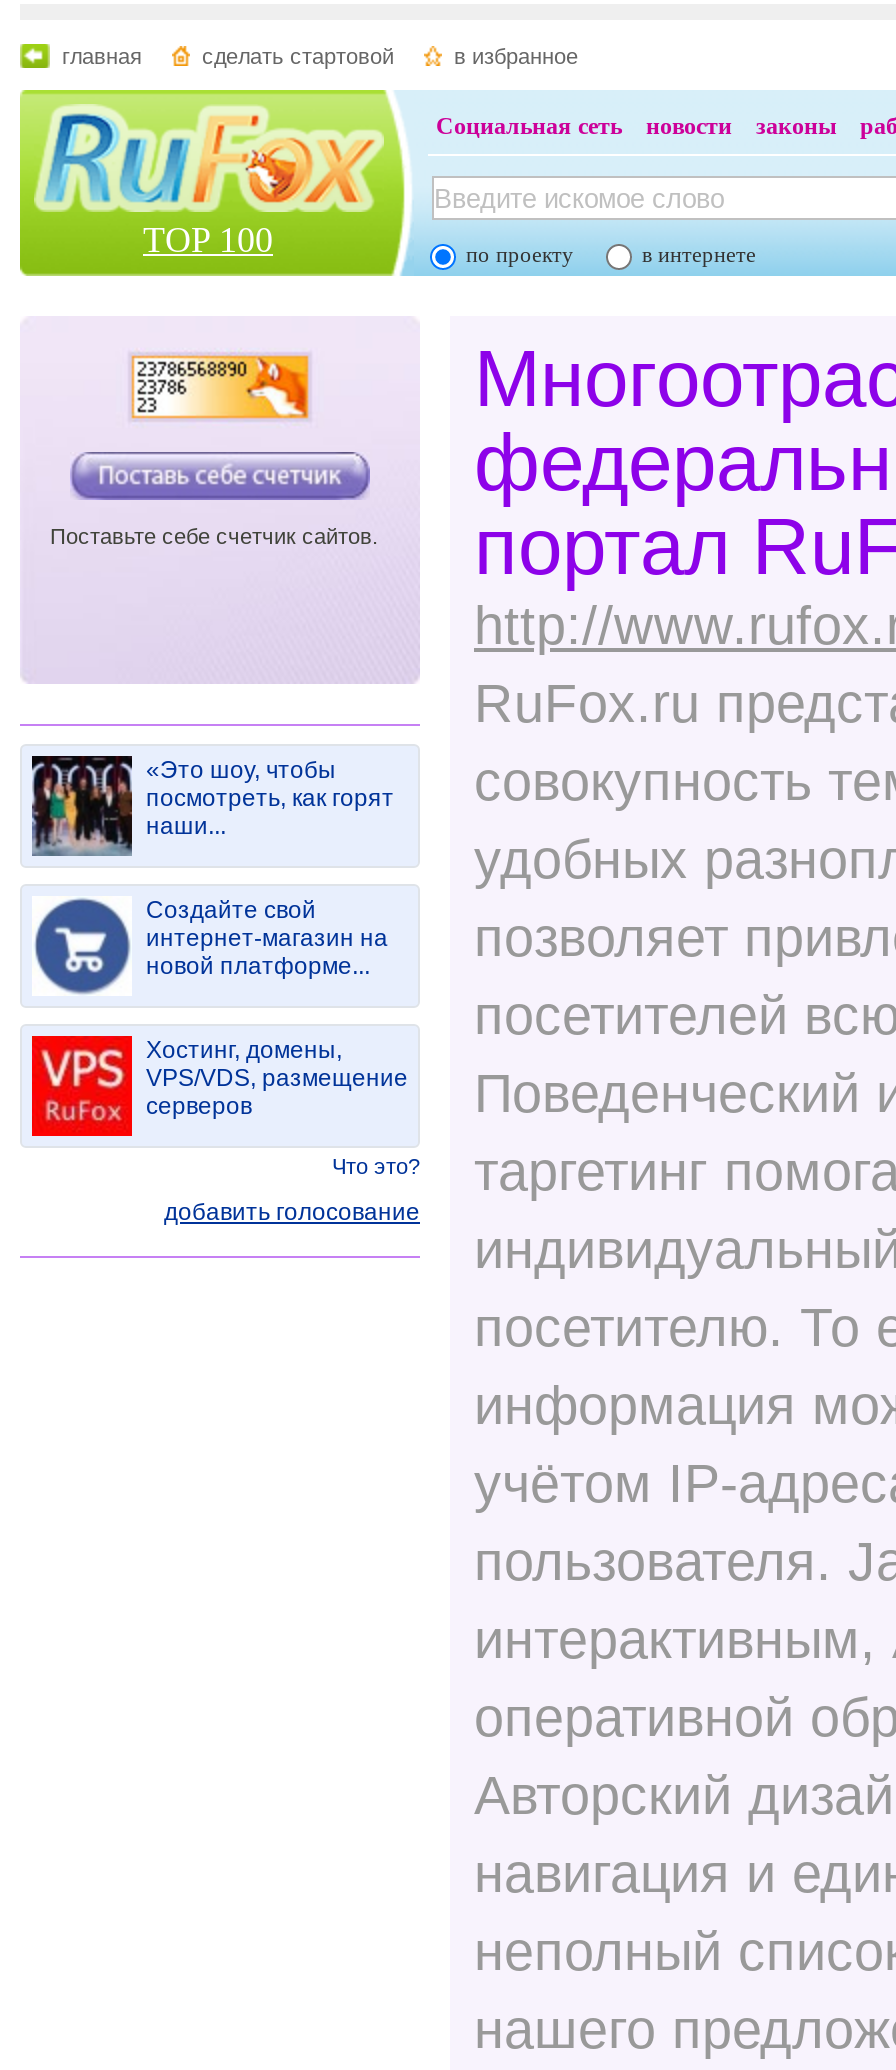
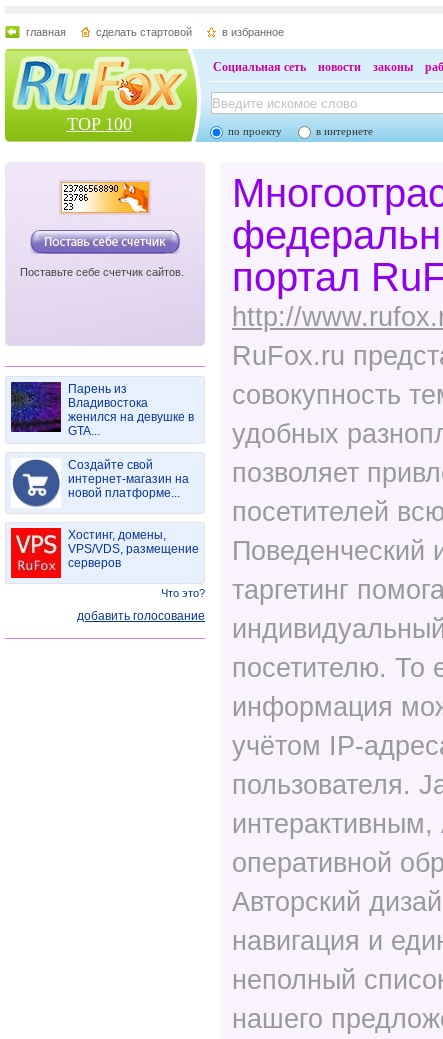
[30,754,394,858] [image] | «Это шоу, чтобы | посмотреть, как горят | наши... -> [10,381,194,438] [image] | Парень из | Владивостока | женился на девушке в | GTA...

